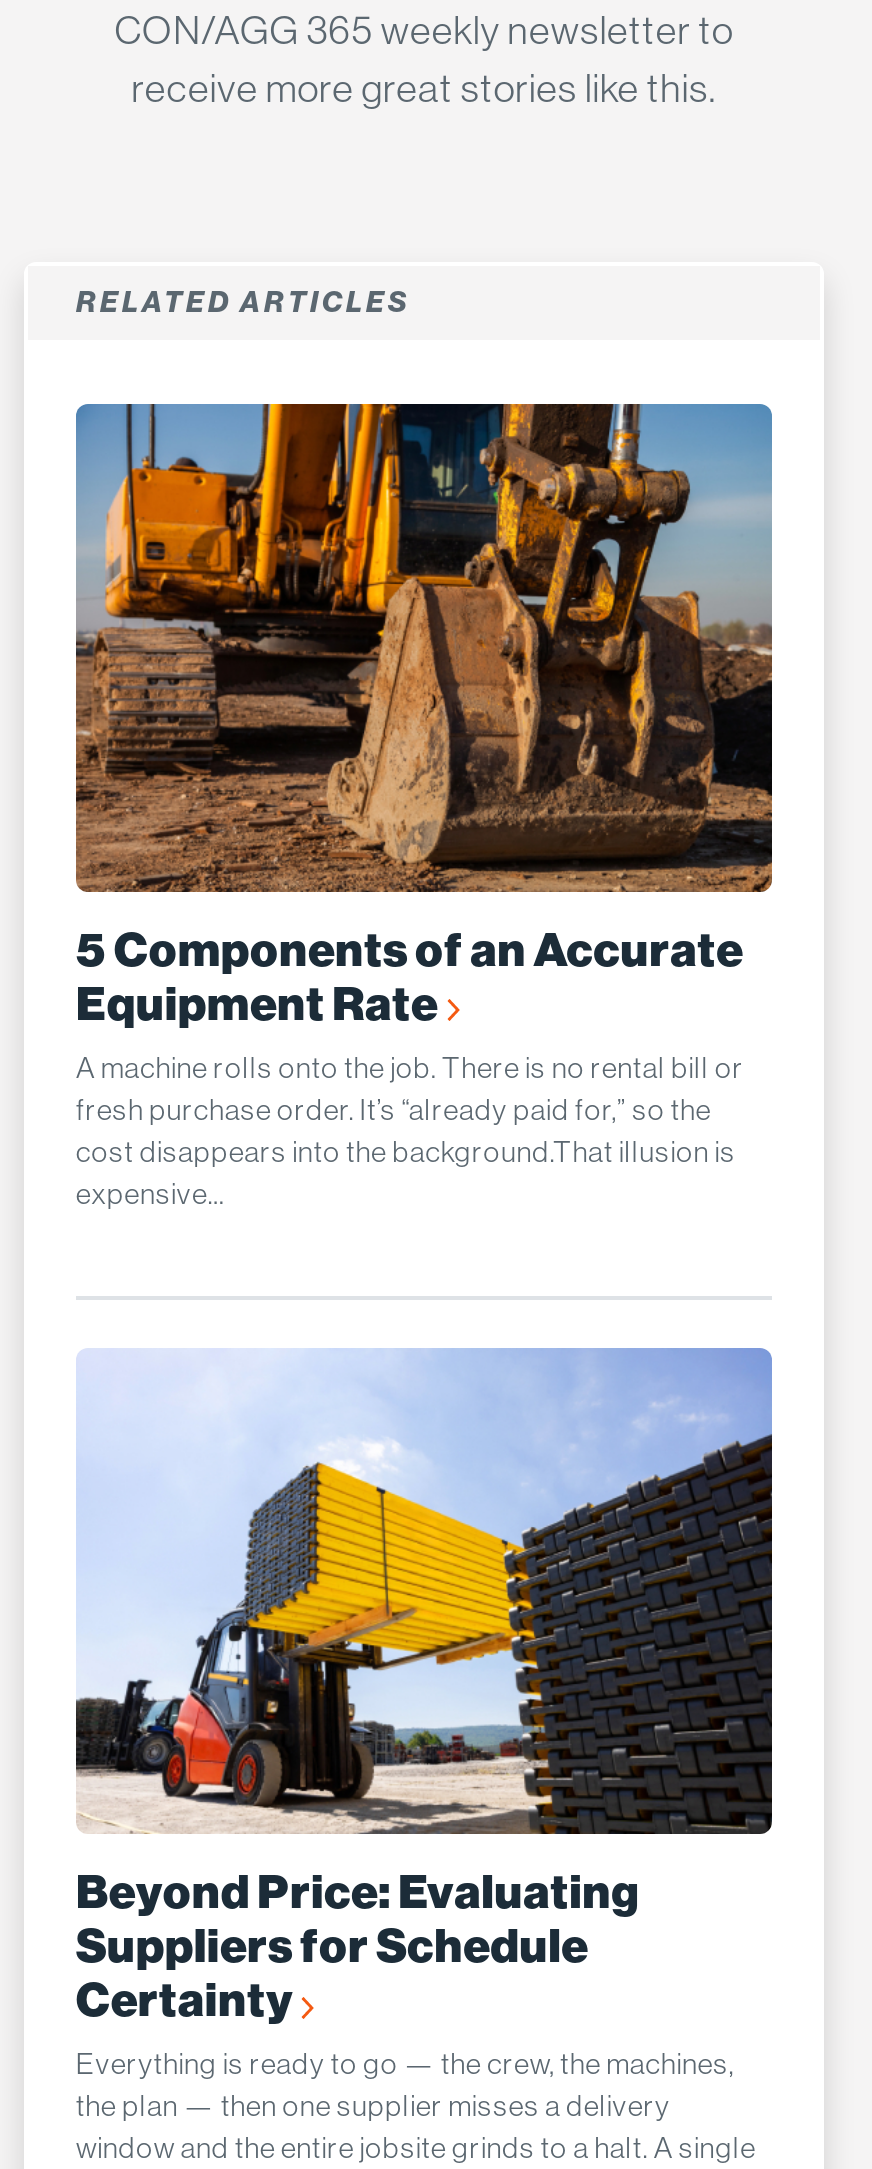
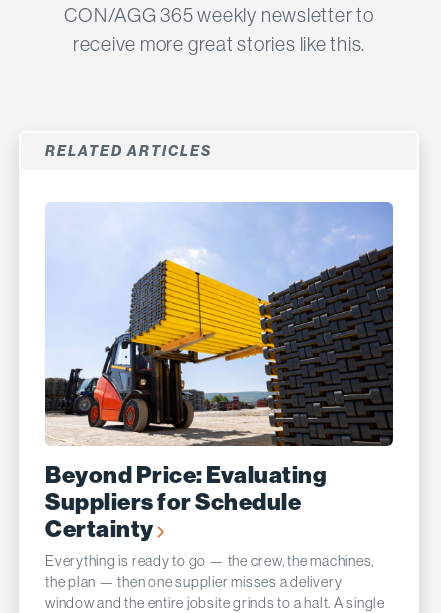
[74,402,774,1209] [image] | 5 Components of an Accurate | Equipment Rate | A machine rolls onto the job. There is no rental bill or | fresh purchase order. It’s “already paid for,” so the | cost disappears into the background.That illusion is | expensive... -> none

